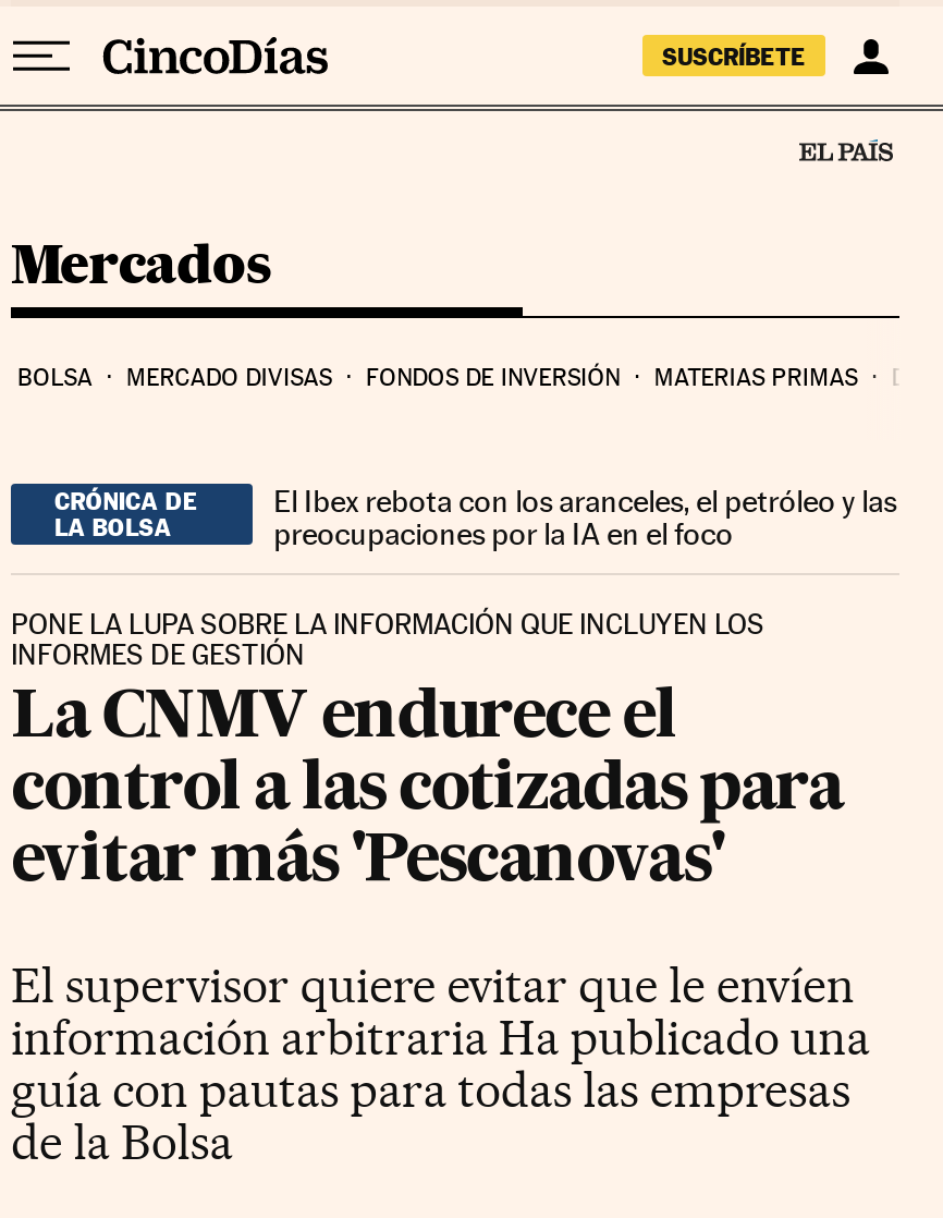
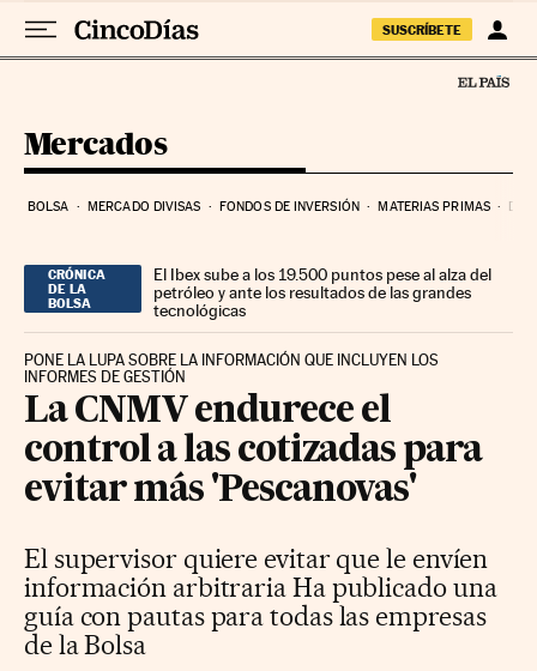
[274,483,896,550] El Ibex rebota con los aranceles, el petróleo y las | preocupaciones por la IA en el foco -> [154,264,492,319] El Ibex sube a los 19.500 puntos pese al alza del | petróleo y ante los resultados de las grandes | tecnológicas

